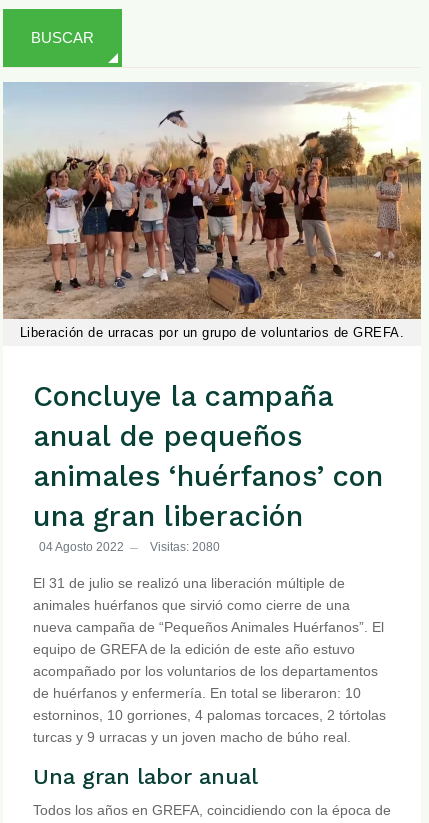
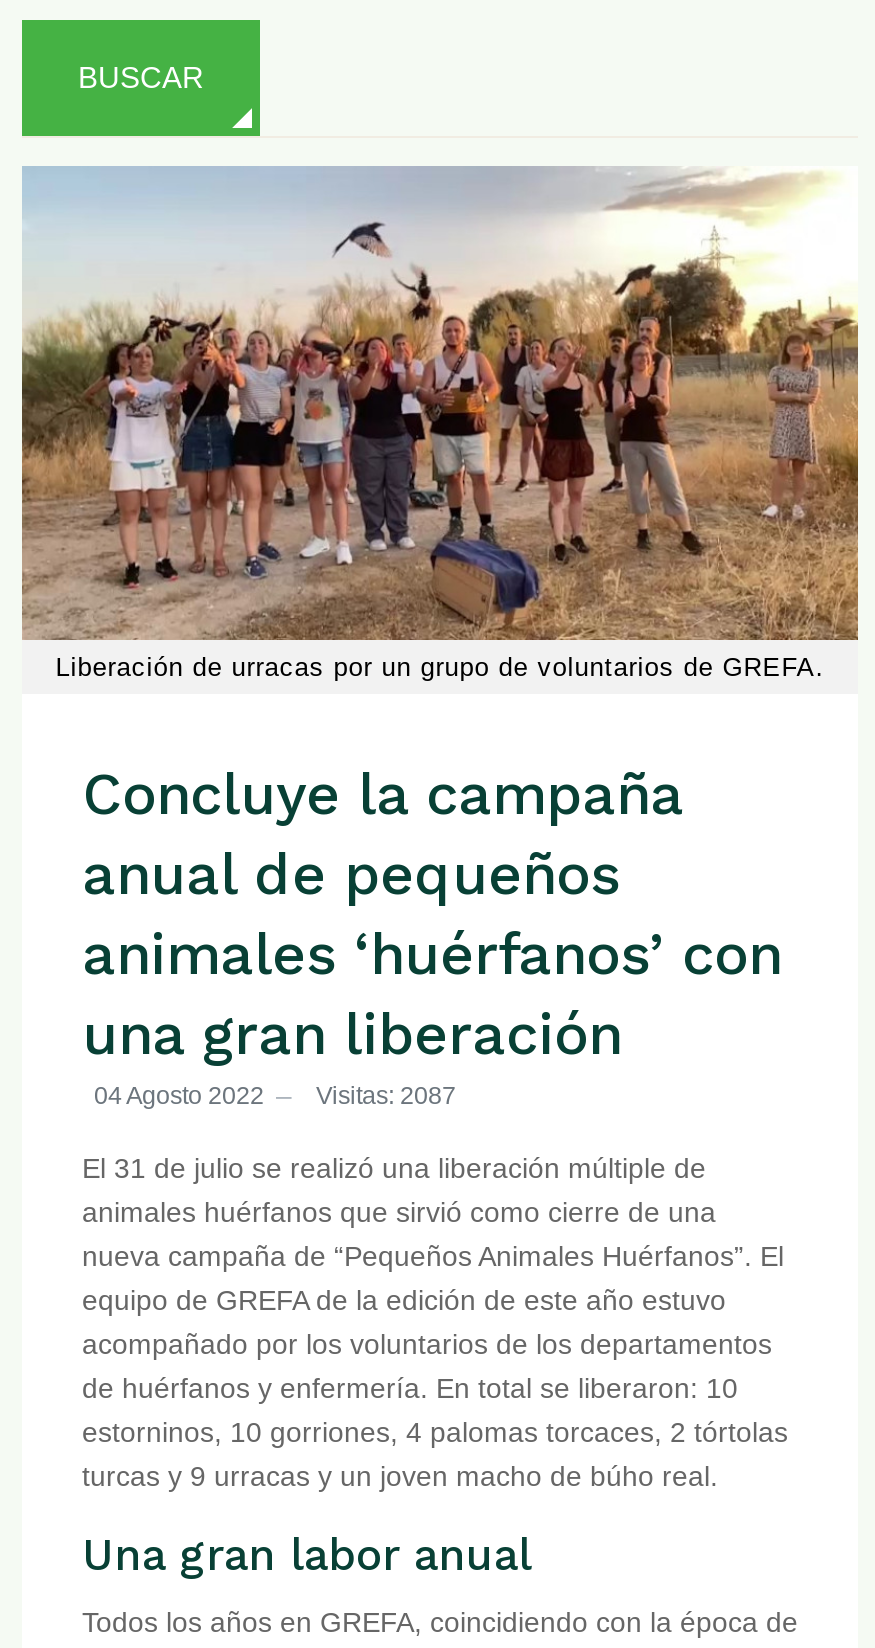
[39,540,220,554] 04 Agosto 2022 Visitas: 2080 -> [94,1081,456,1109] 04 Agosto 2022 Visitas: 2087

